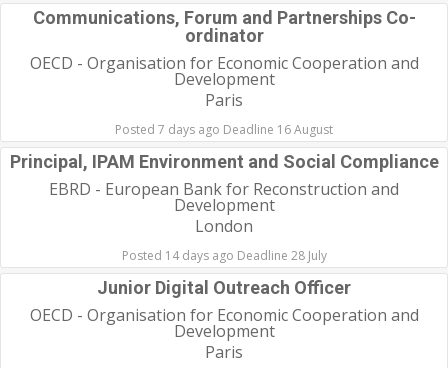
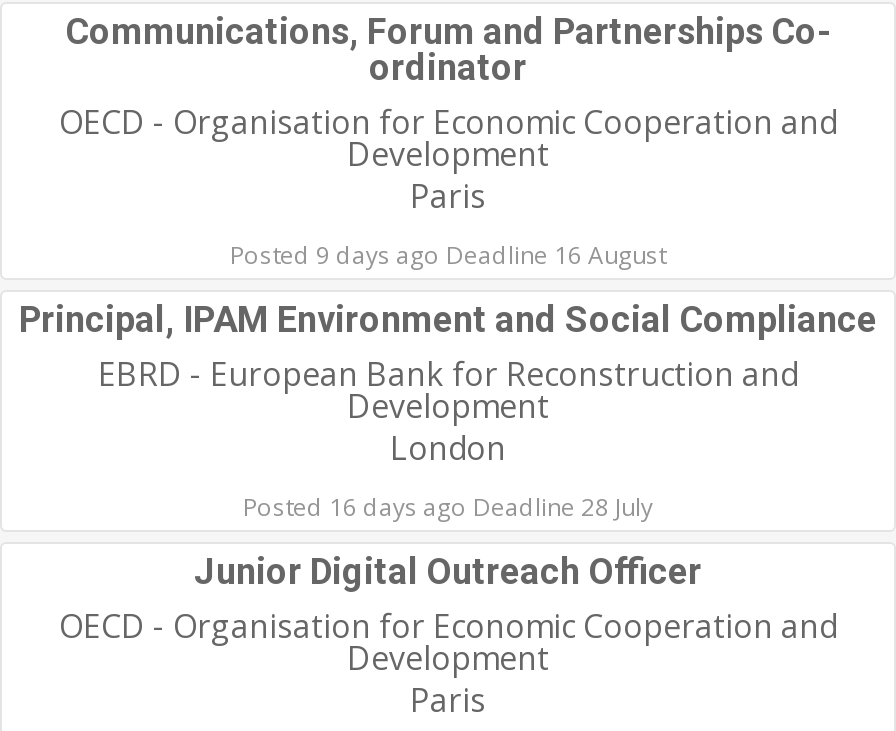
[115,121,333,138] Posted 7 days ago Deadline 16 August -> [230,238,666,272] Posted 9 days ago Deadline 16 August
[121,247,326,264] Posted 14 days ago Deadline 28 July -> [243,490,653,524] Posted 16 days ago Deadline 28 July

